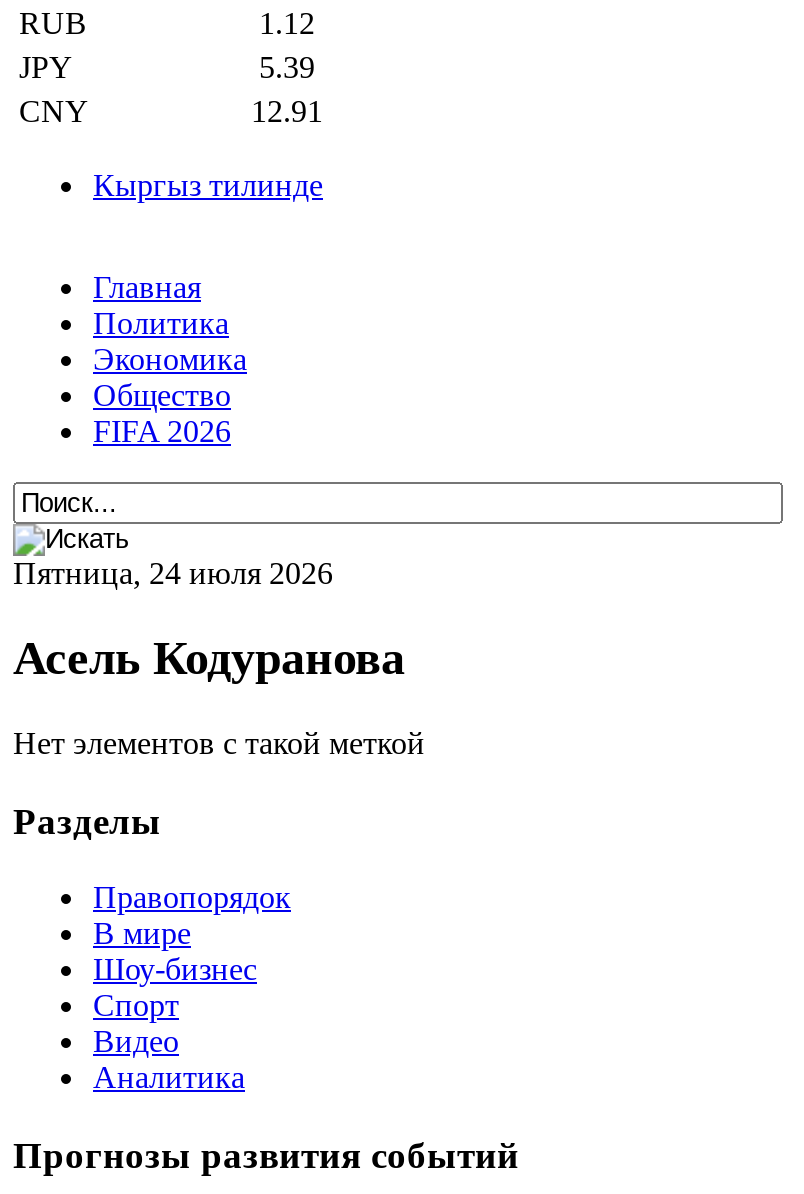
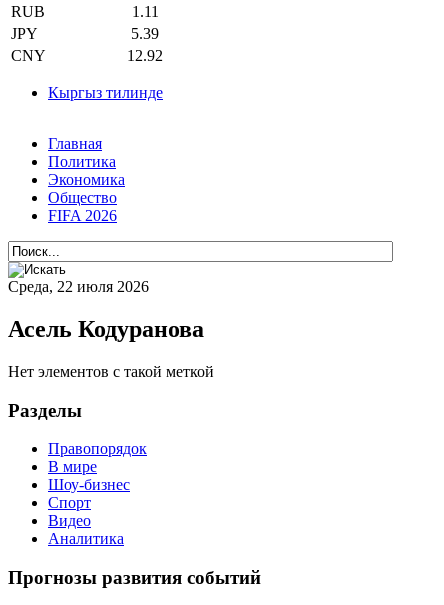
[259,6,315,40] 1.12 -> [131,3,158,20] 1.11
[251,94,323,128] 12.91 -> [127,47,163,64] 12.92
[13,556,333,590] Пятница, 24 июля 2026 -> [8,278,149,295] Среда, 22 июля 2026

